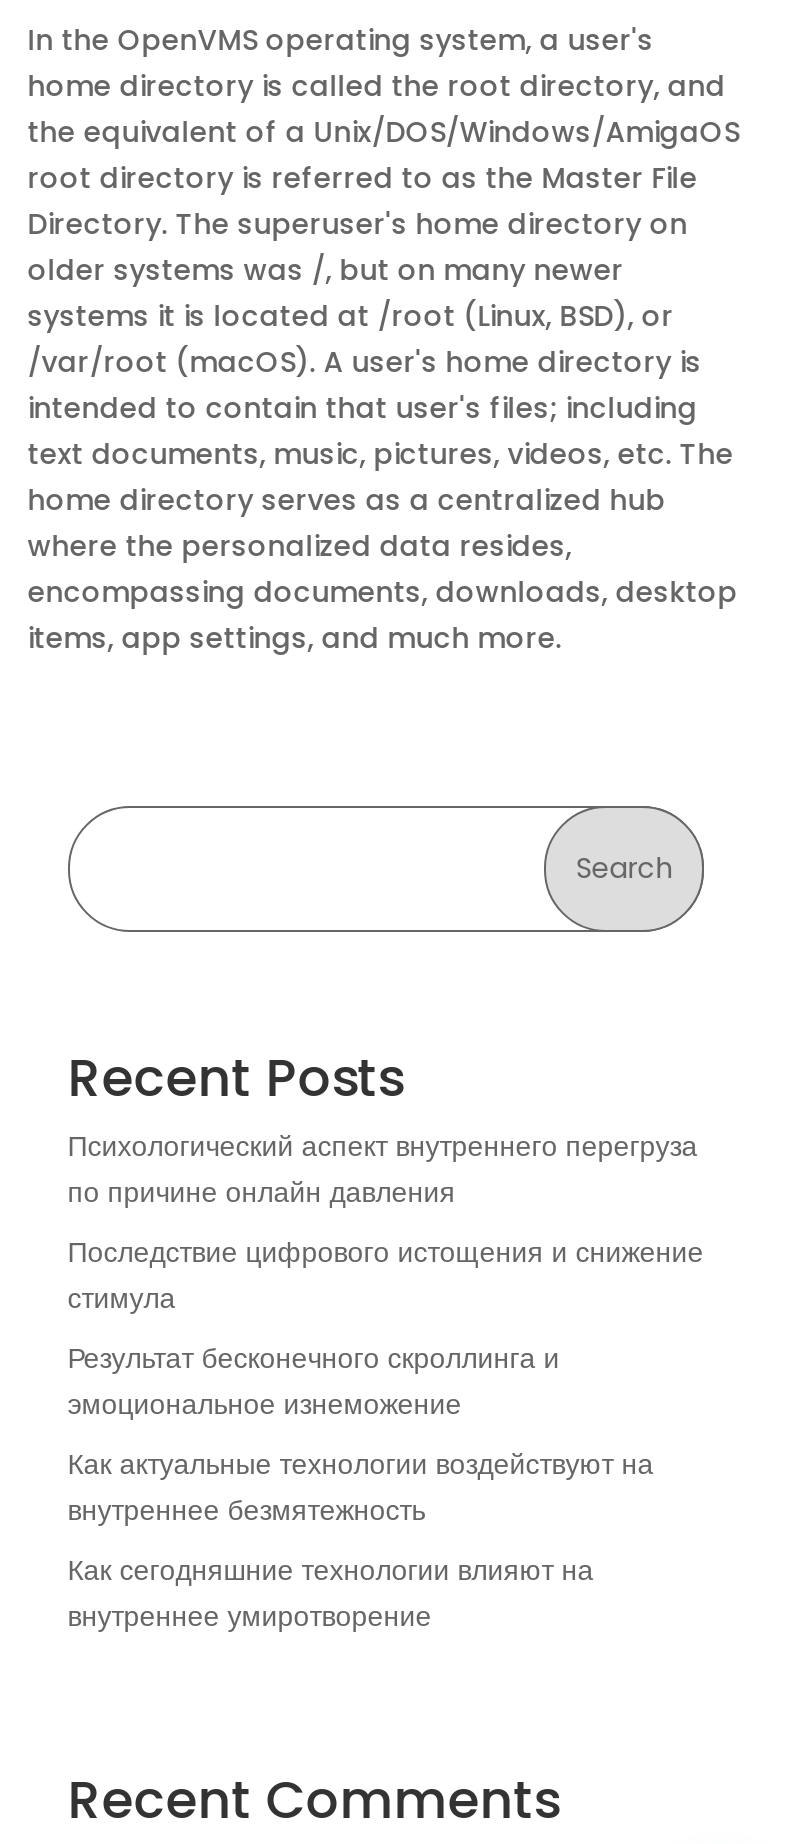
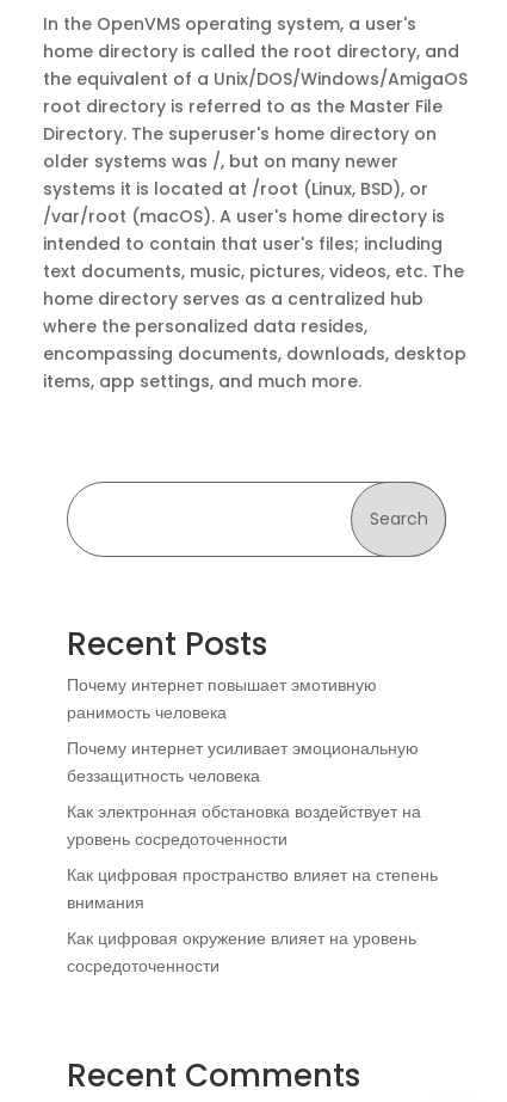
[68,1126,698,1212] Психологический аспект внутреннего перегруза | по причине онлайн давления -> [67,673,377,724] Почему интернет повышает эмотивную | ранимость человека
[68,1232,704,1318] Последствие цифрового истощения и снижение | стимула -> [67,736,418,788] Почему интернет усиливает эмоциональную | беззащитность человека
[68,1338,560,1424] Результат бесконечного скроллинга и | эмоциональное изнеможение -> [67,800,421,851] Как электронная обстановка воздействует на | уровень сосредоточенности
[68,1444,654,1530] Как актуальные технологии воздействуют на | внутреннее безмятежность -> [67,863,438,914] Как цифровая пространство влияет на степень | внимания
[68,1550,594,1636] Как сегодняшние технологии влияют на | внутреннее умиротворение -> [67,926,416,978] Как цифровая окружение влияет на уровень | сосредоточенности

